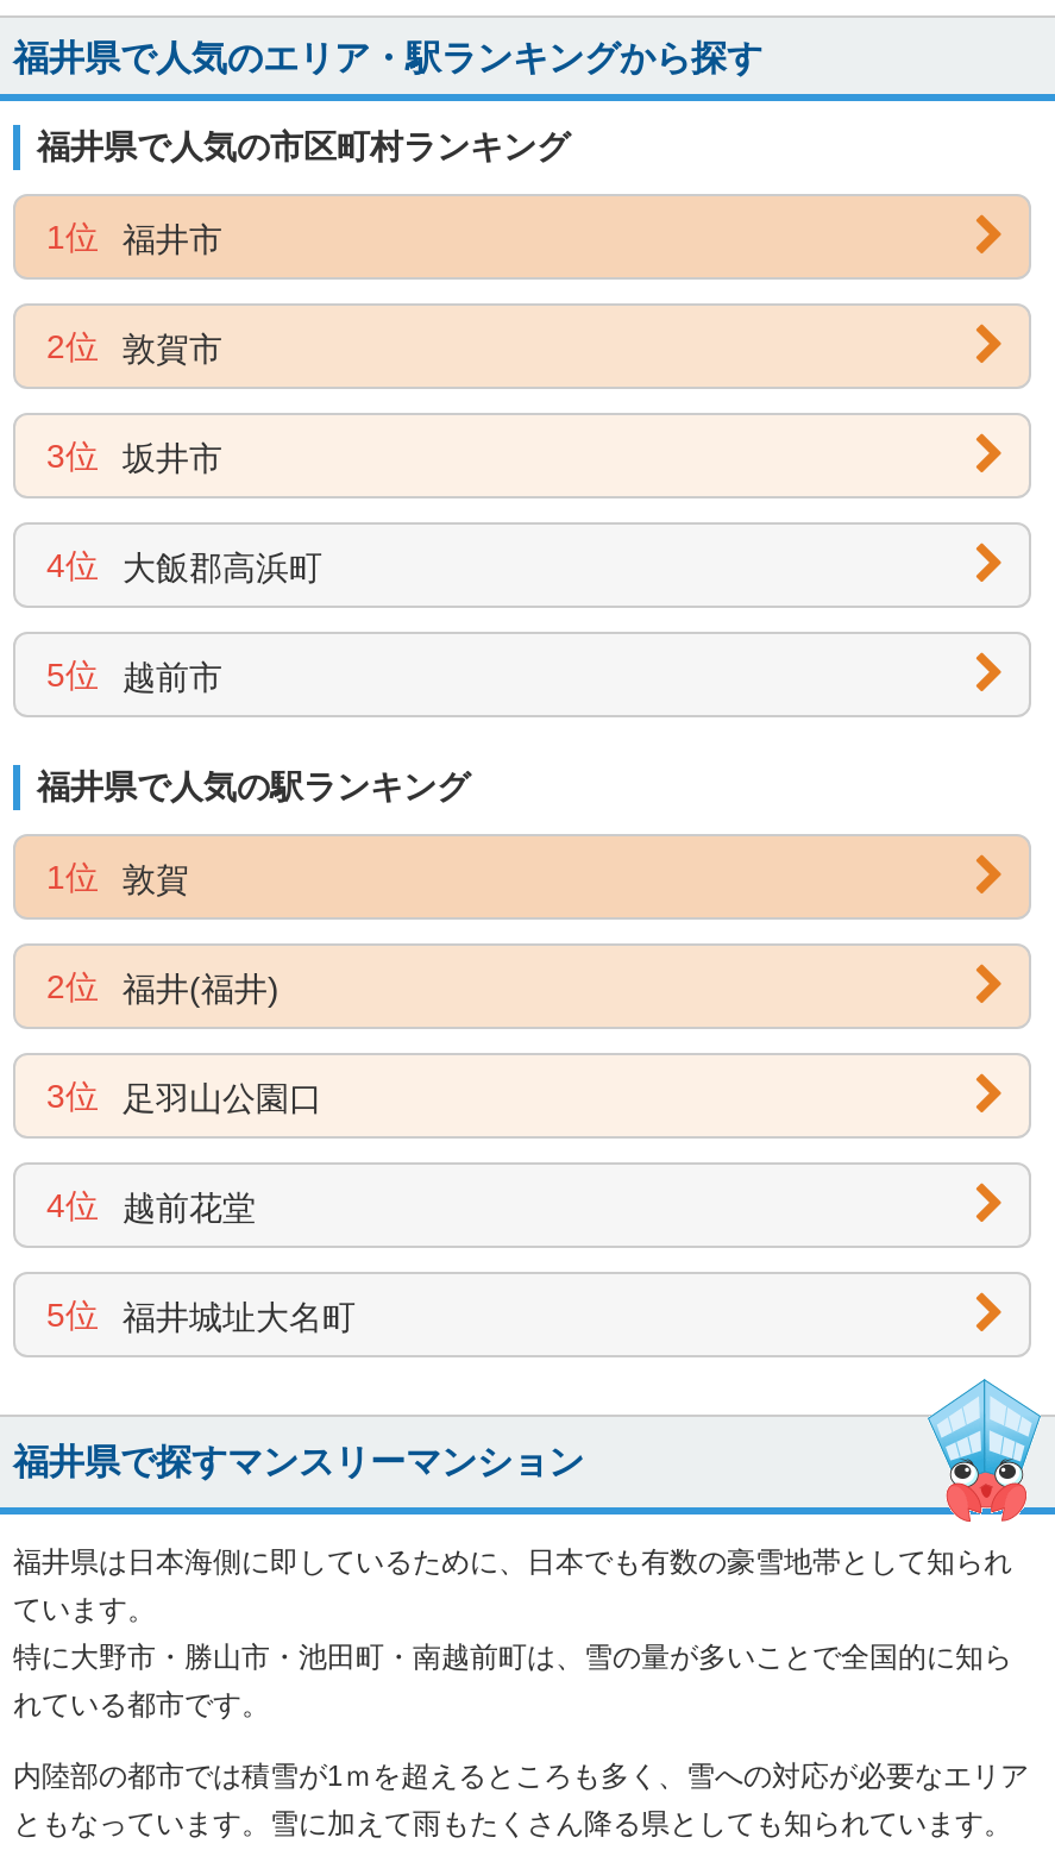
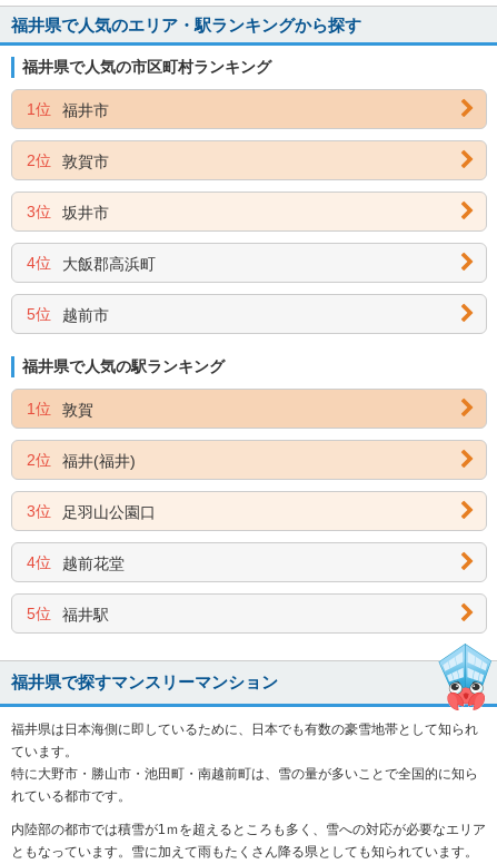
[123,1299,356,1337] 福井城址大名町 -> [62,606,109,624] 福井駅

